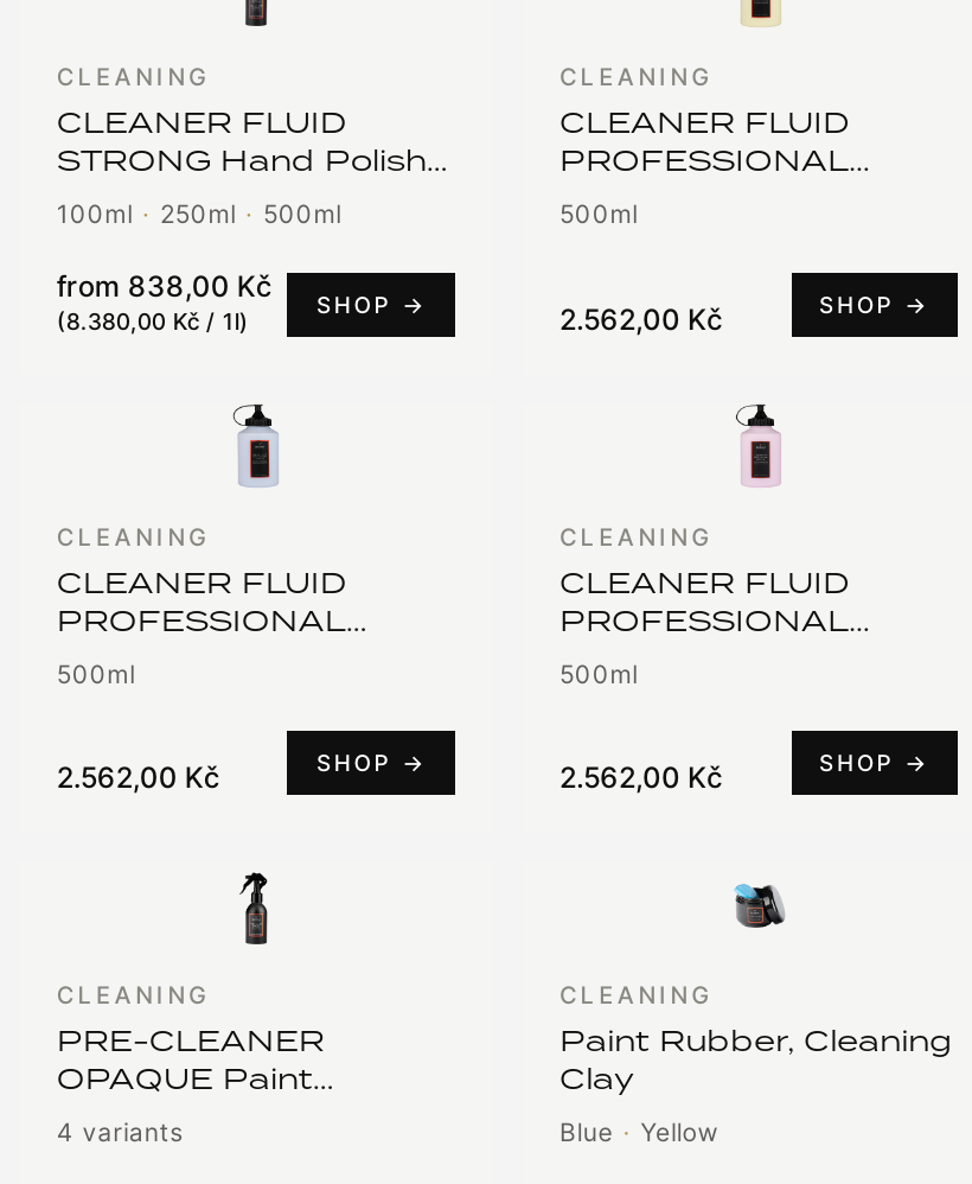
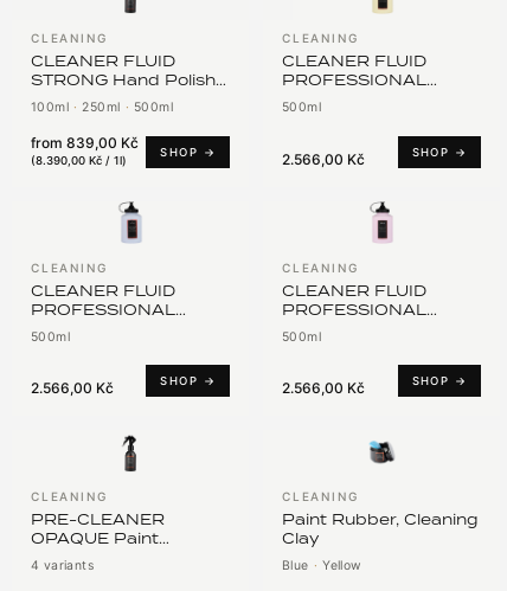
[57,268,272,304] from 838,00 Kč -> [31,134,138,152] from 839,00 Kč
[57,308,249,335] (8.380,00 Kč / 1l) -> [31,154,127,167] (8.390,00 Kč / 1l)
[559,301,723,337] 2.562,00 Kč -> [282,150,365,168] 2.566,00 Kč
[57,759,220,795] 2.562,00 Kč -> [31,379,114,397] 2.566,00 Kč
[559,759,723,795] 2.562,00 Kč -> [282,379,365,397] 2.566,00 Kč

